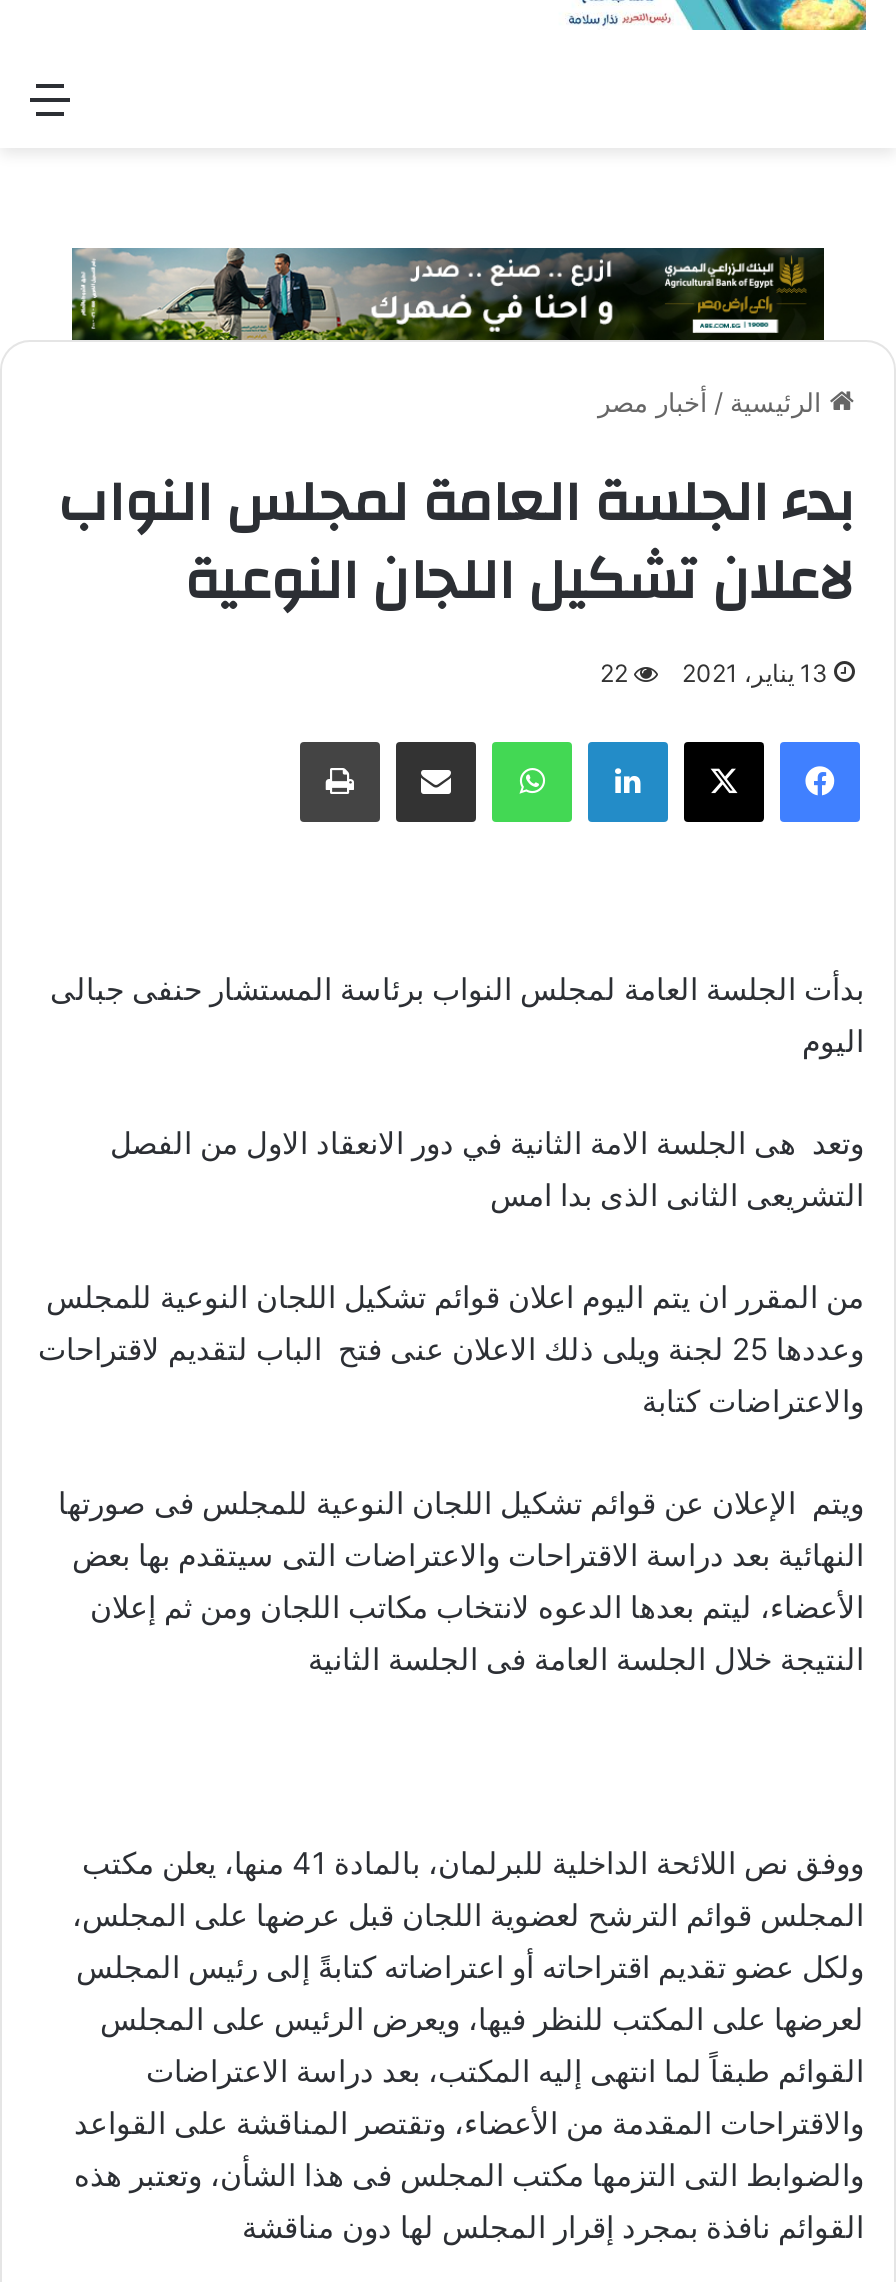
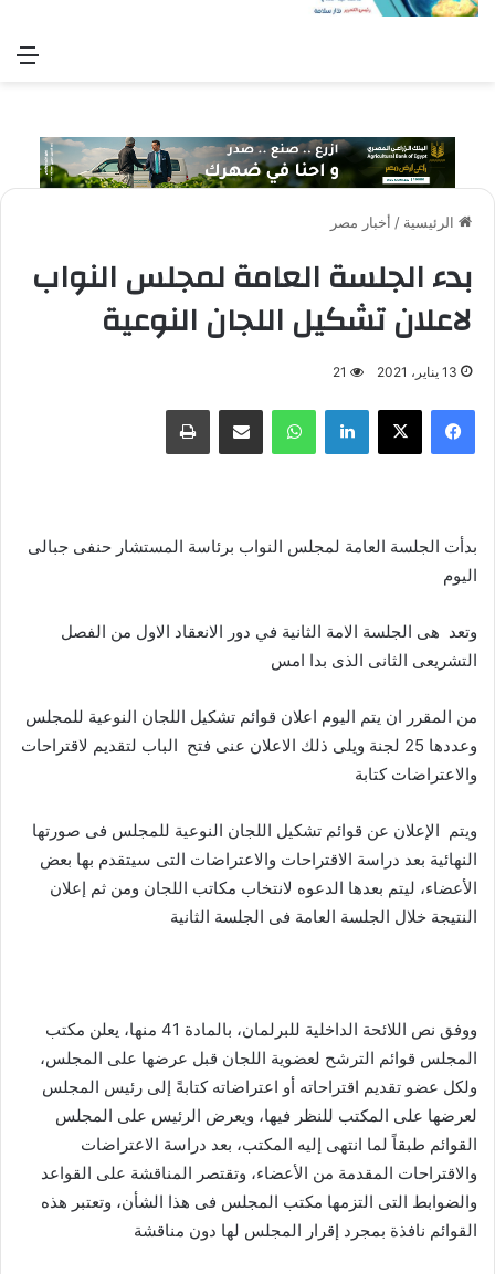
[600,659,628,689] 22 -> [333,364,347,381] 21

